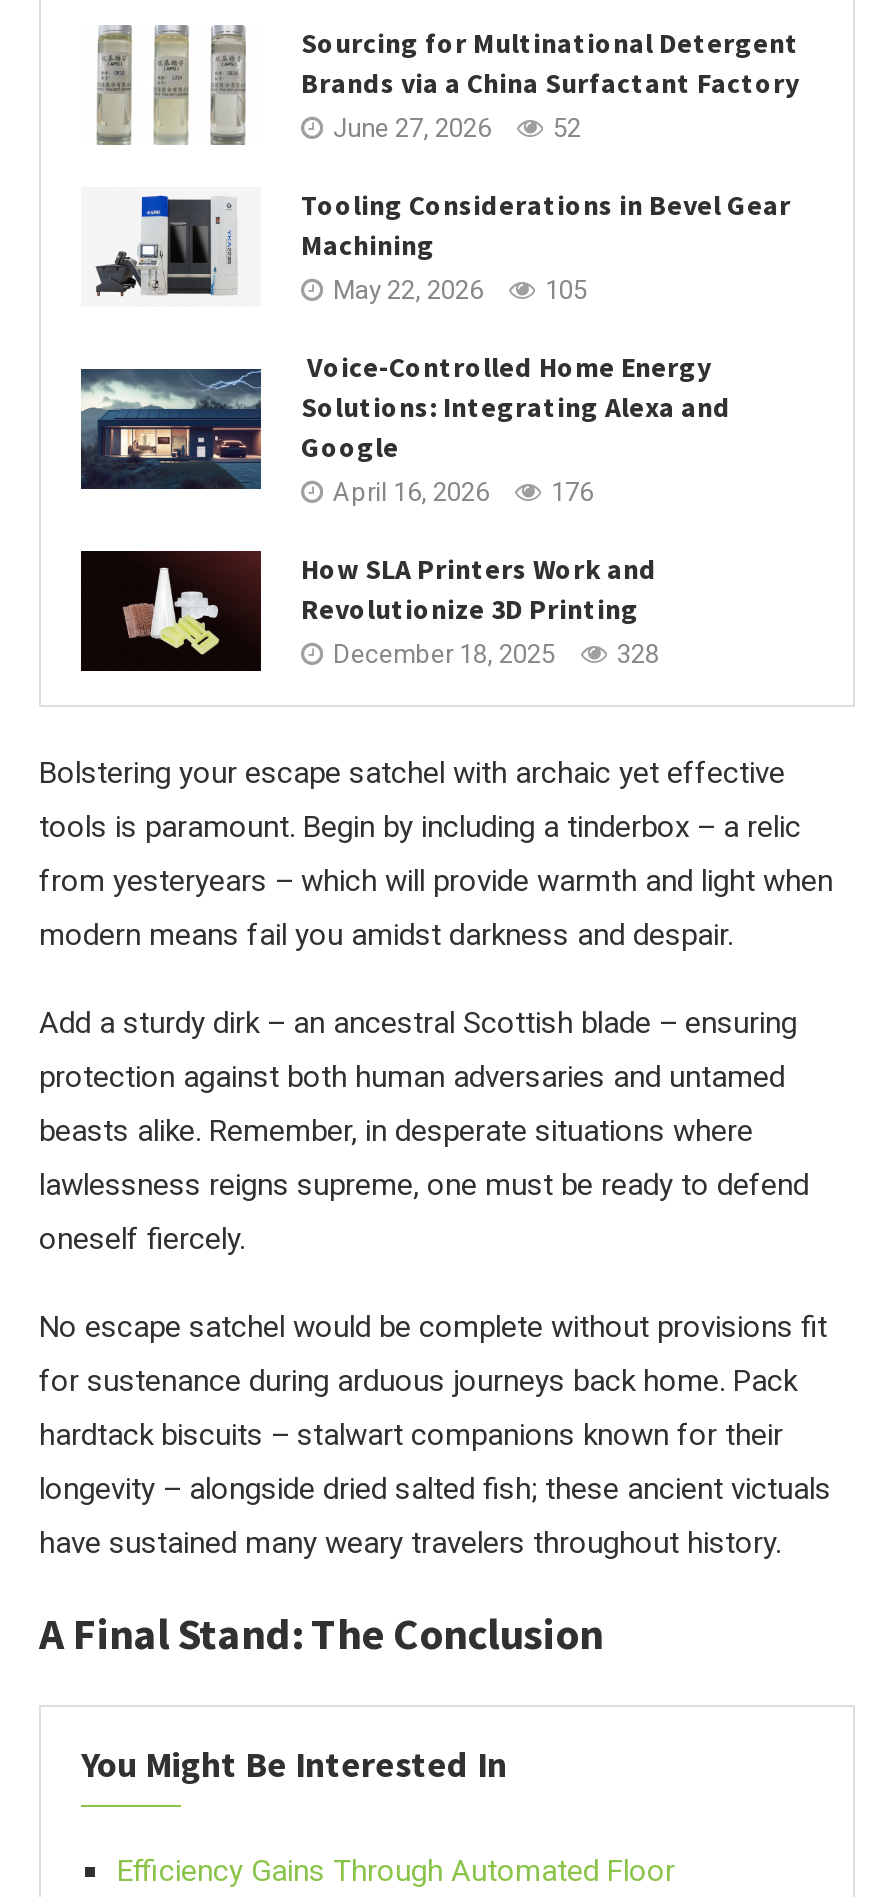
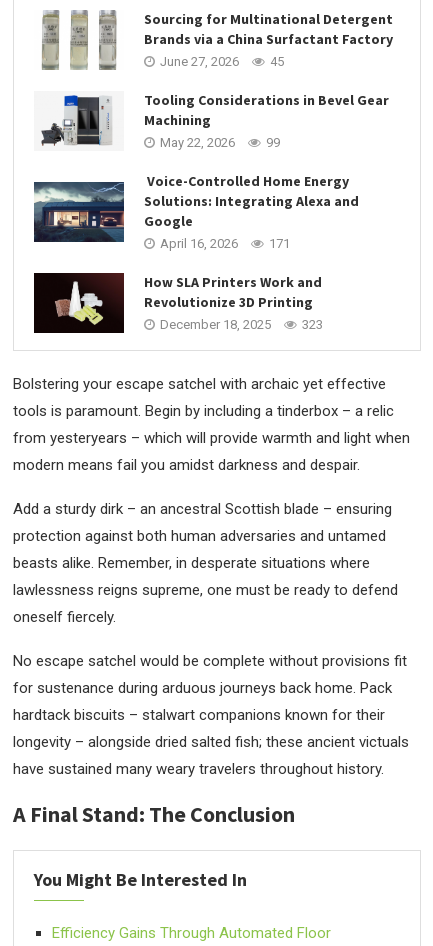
[553,113,581,143] 52 -> [270,54,284,69] 45
[545,275,587,305] 105 -> [266,135,280,150] 99
[551,477,593,507] 176 -> [269,236,290,251] 171
[617,639,659,669] 328 -> [302,317,323,332] 323

